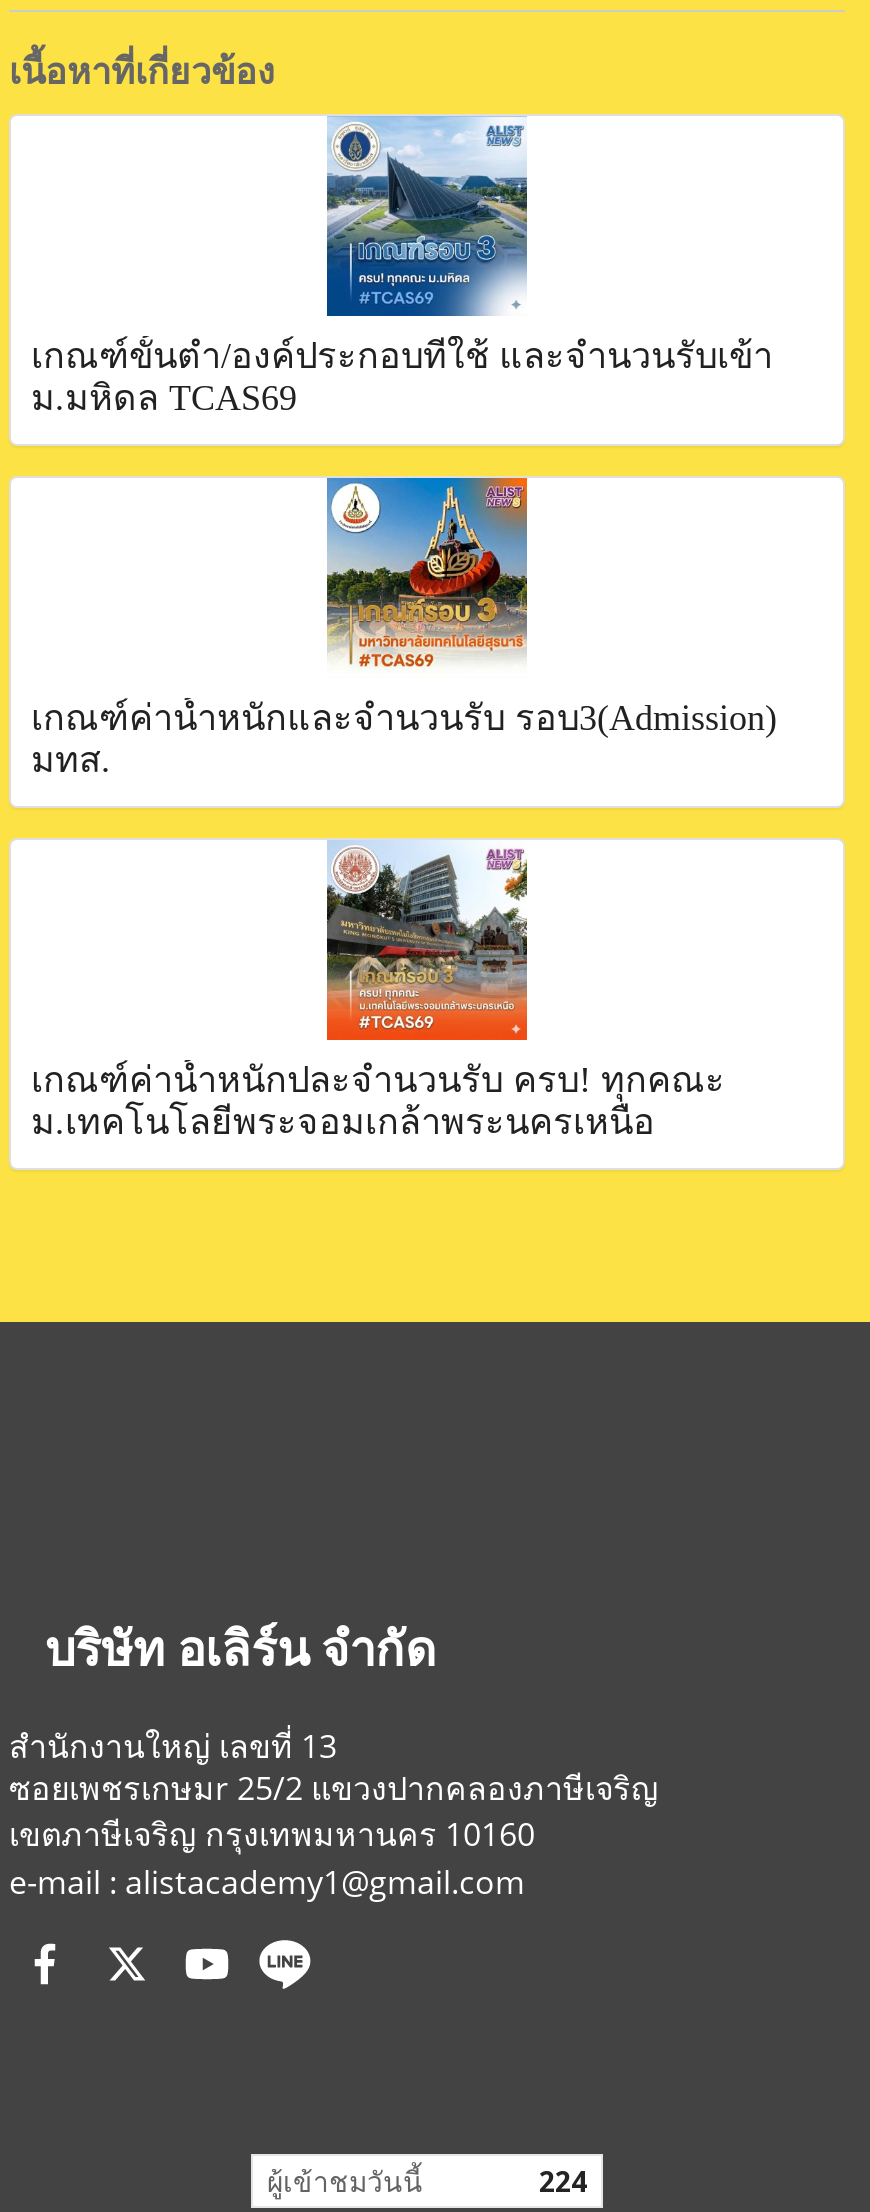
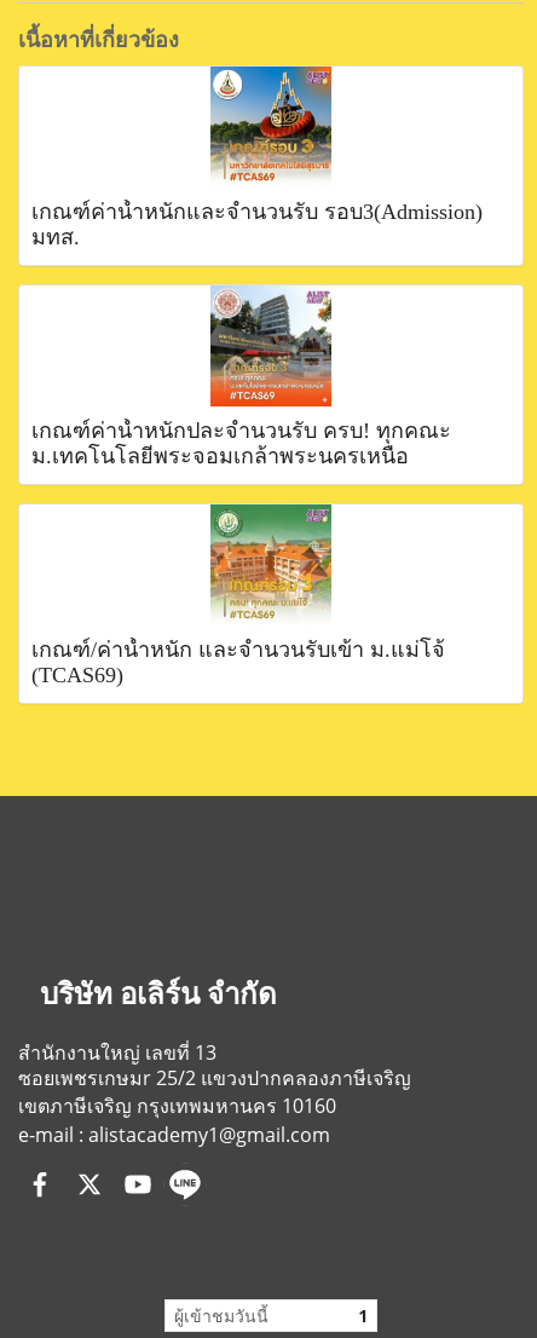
[31,114,773,417] [image] | เกณฑ์ขั้นตำ่/องค์ประกอบที่ใช้ และจำนวนรับเข้า | ม.มหิดล TCAS69 -> none
moved [31,474,777,1141] -> [31,64,483,468]: [image] | เกณฑ์ค่าน้ำหนักและจำนวนรับ รอบ3(Admission) | มทส. | เกณฑ์ค่าน้ำหนักปละจำนวนรับ ครบ! ทุกคณะ | ม.เทคโนโลยีพระจอมเกล้าพระนครเหนือ
none -> [31,503,445,687] [image] | เกณฑ์/ค่าน้ำหนัก และจำนวนรับเข้า ม.แม่โจ้ | (TCAS69)
[539,2162,587,2200] 224 -> [358,1304,368,1327] 1

